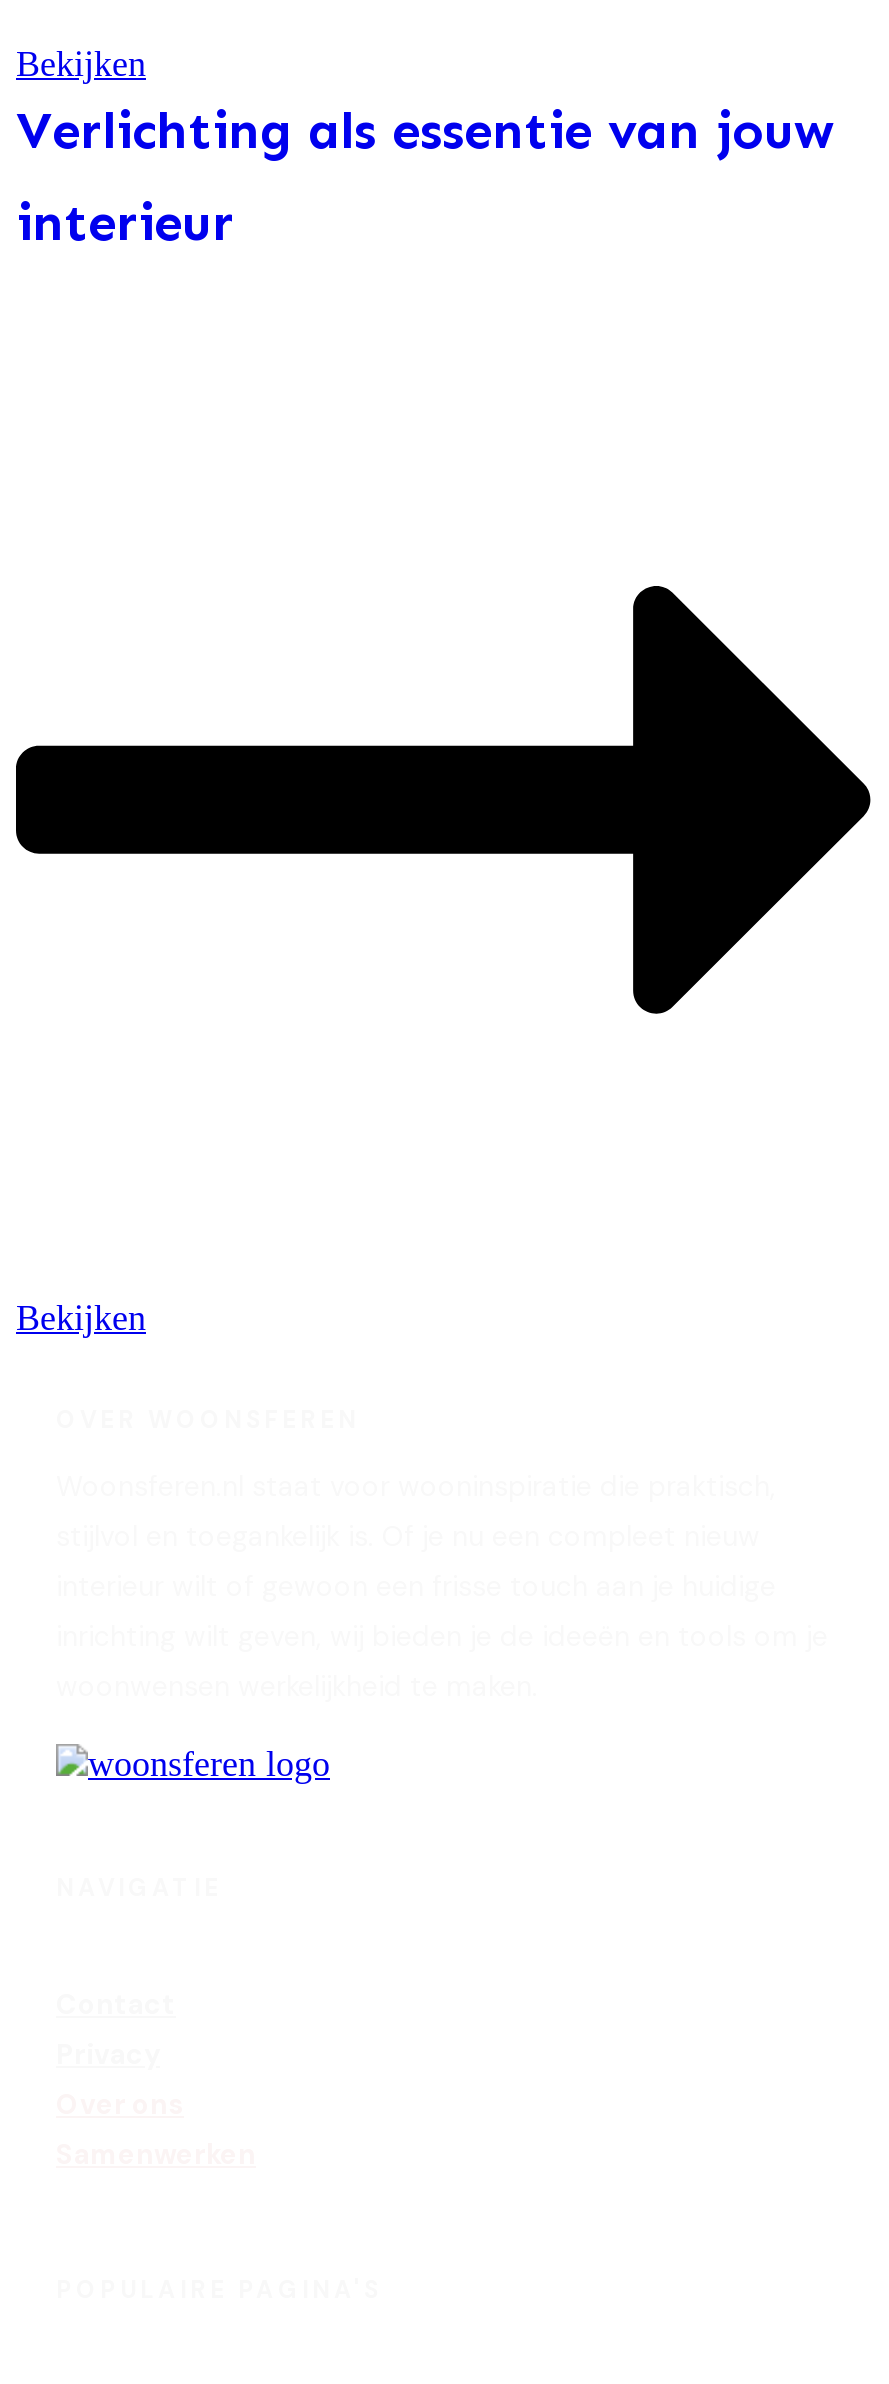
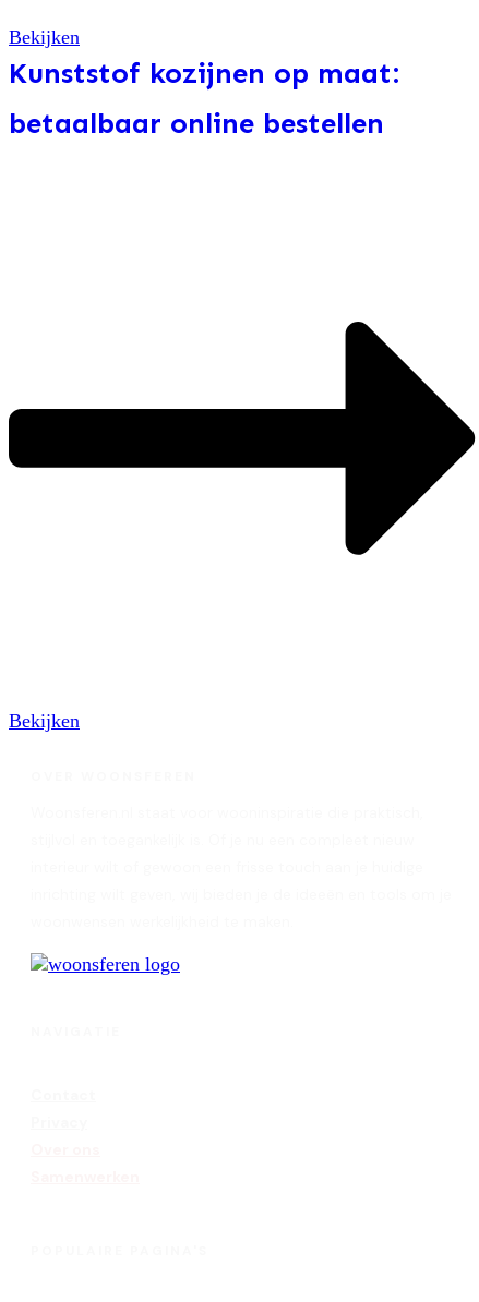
[16,99,834,161] Verlichting als essentie van jouw -> [9,56,399,90] Kunststof kozijnen op maat:
[16,191,234,253] interieur -> [9,107,384,140] betaalbaar online bestellen

